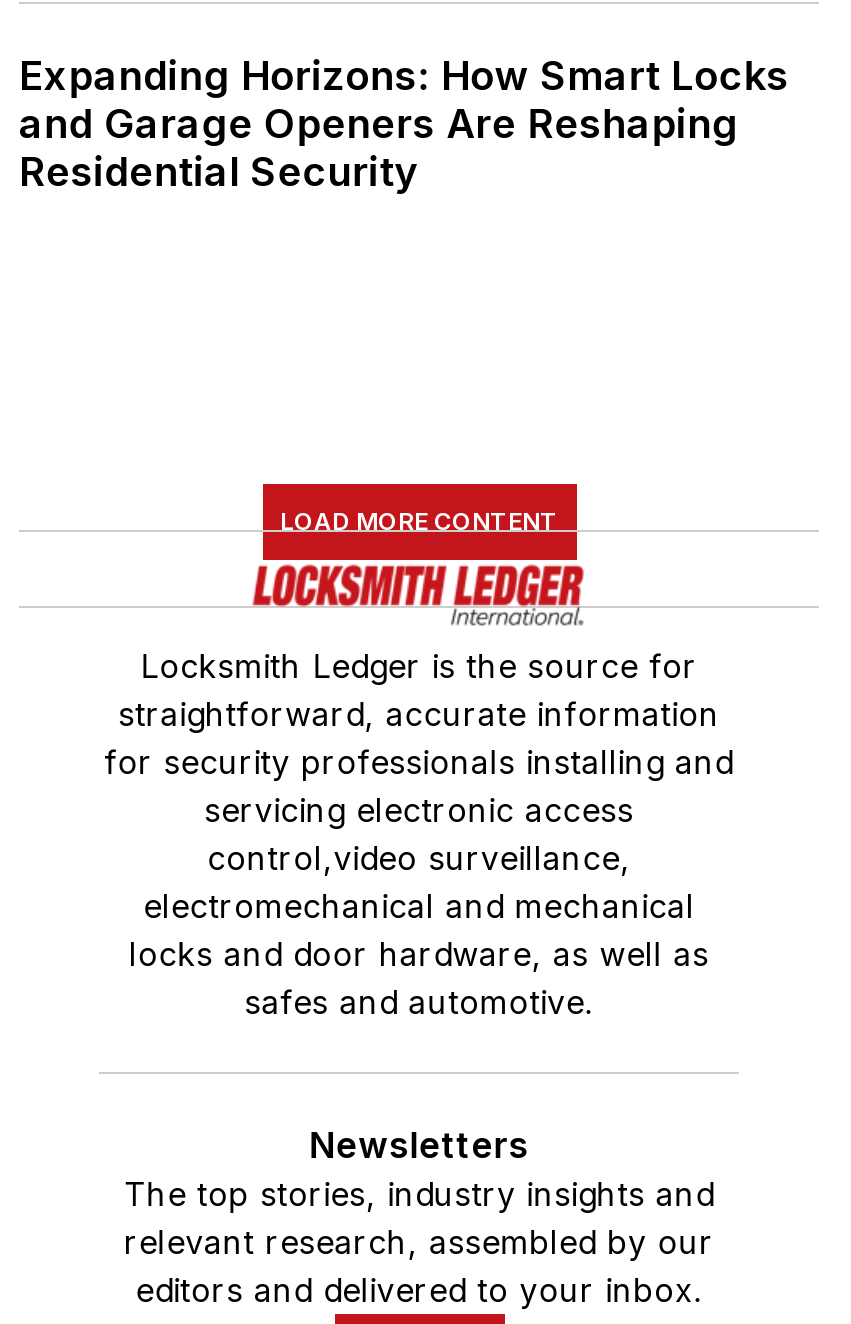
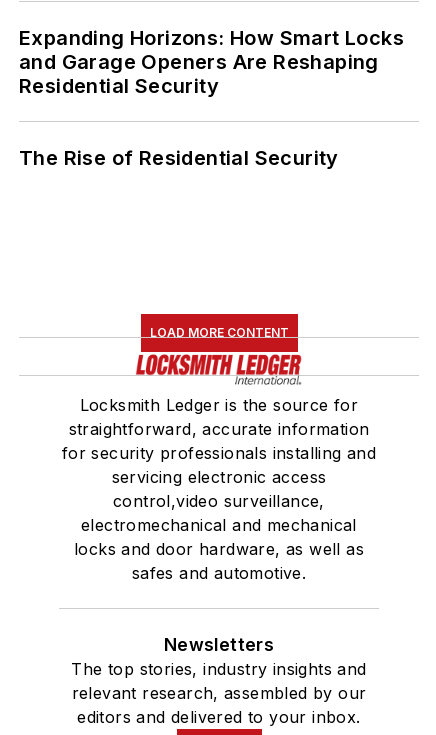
none -> [19,146,339,170] The Rise of Residential Security

